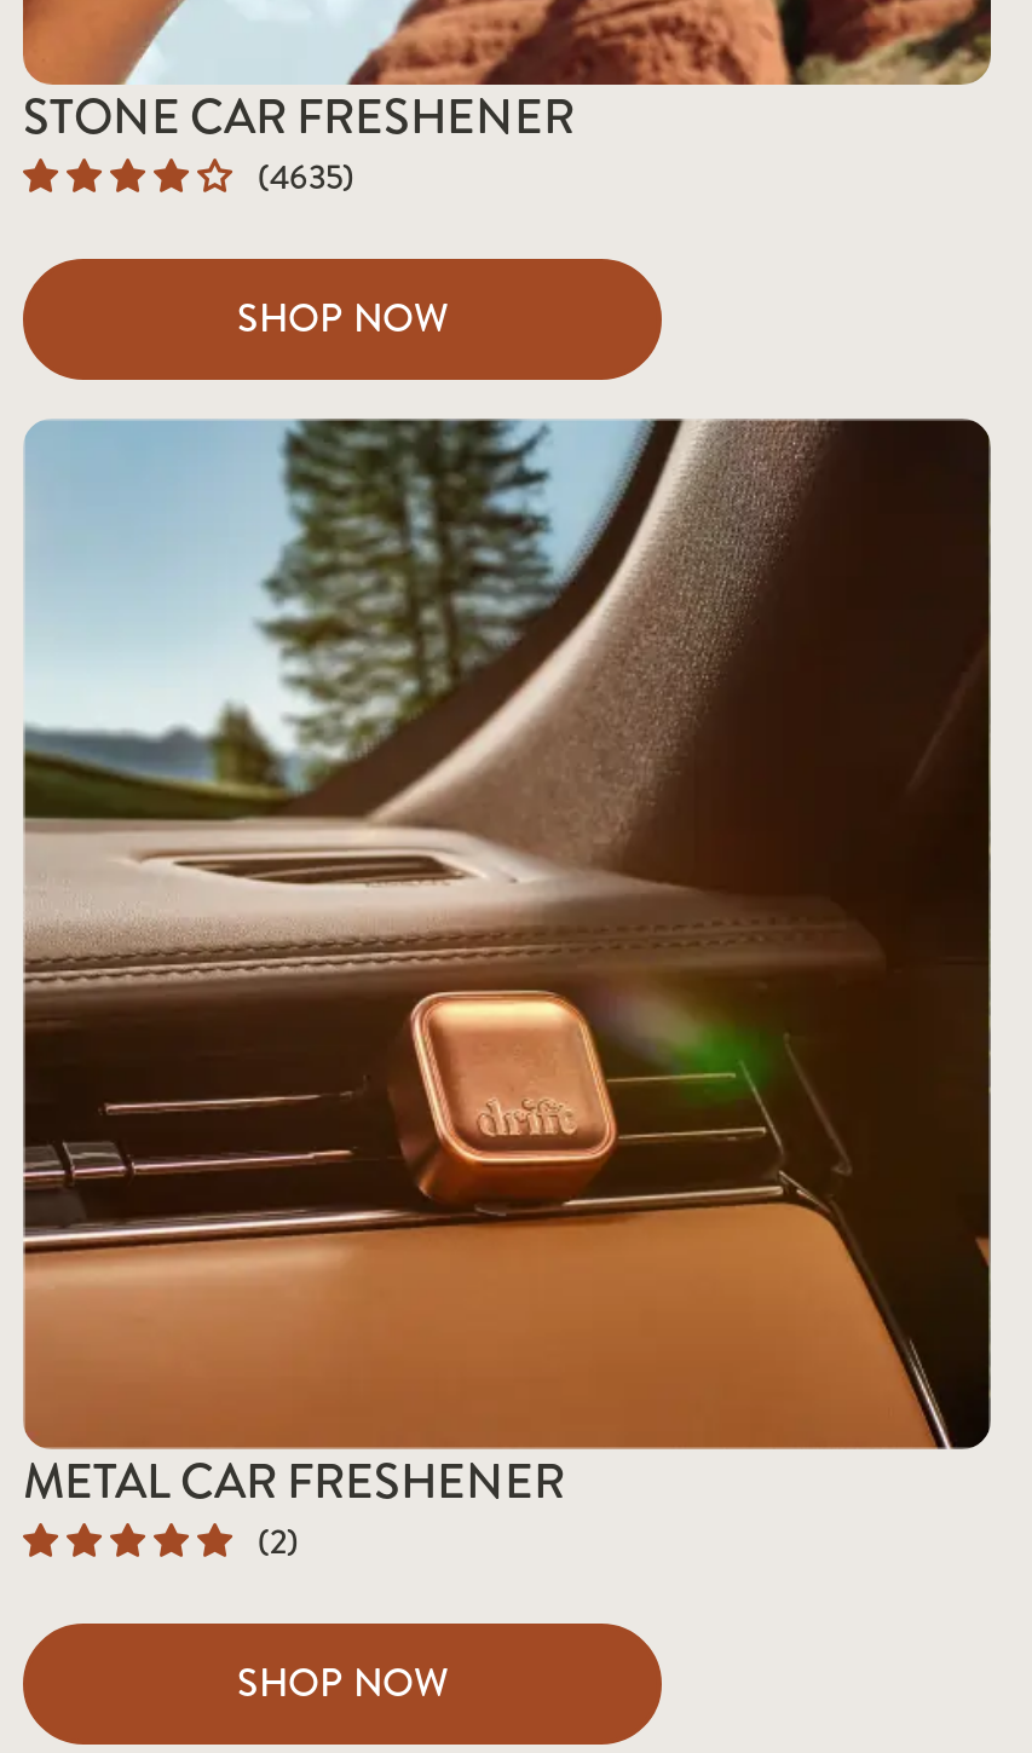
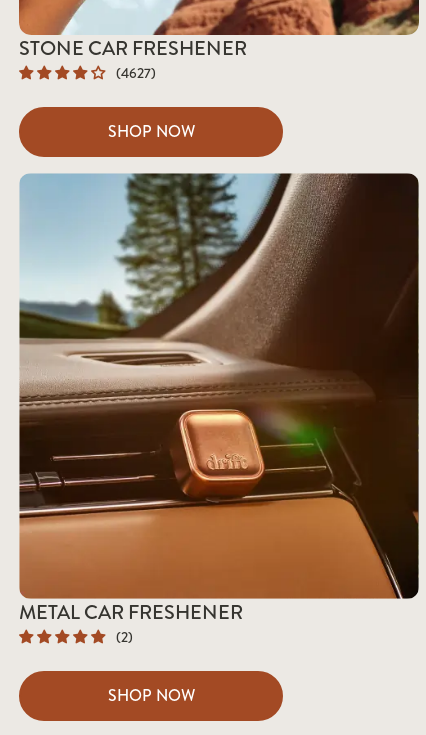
[258,152,354,200] (4635) -> [116,63,156,83] (4627)

